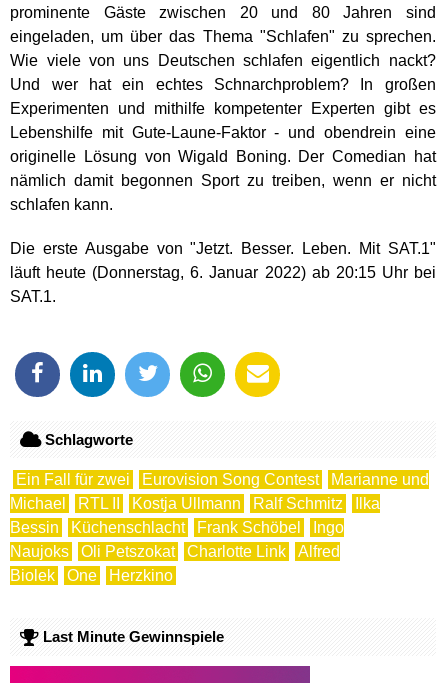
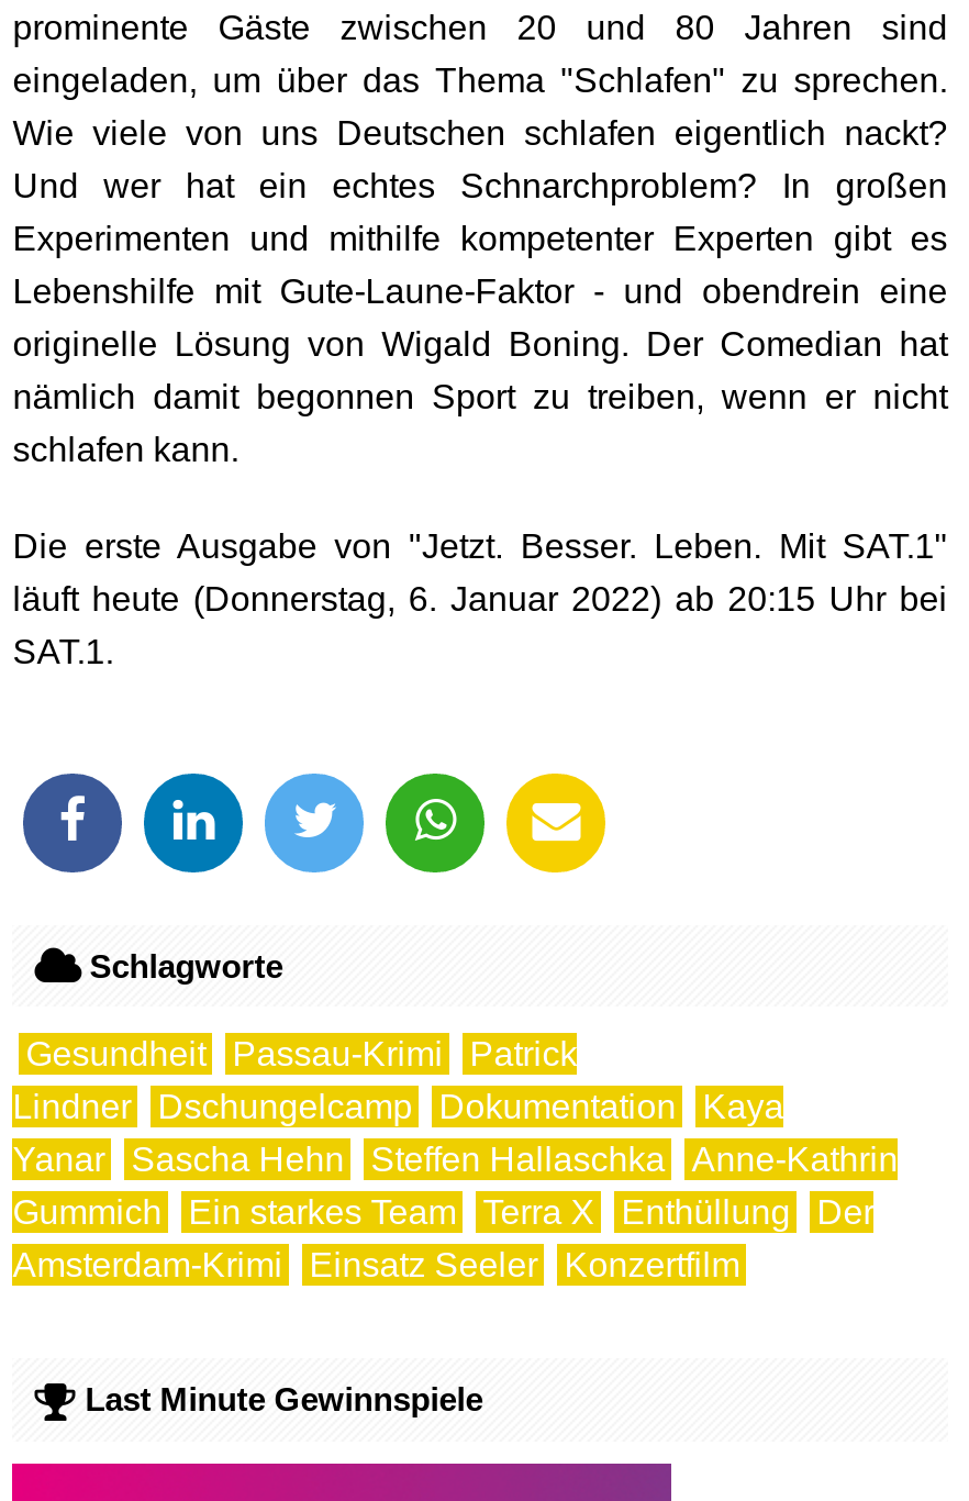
[10,471,429,584] Ein Fall für zwei | Eurovision Song Contest | Marianne und | Michael | RTL II | Kostja Ullmann | Ralf Schmitz | Ilka | Bessin | Küchenschlacht | Frank Schöbel | Ingo | Naujoks | Oli Petszokat | Charlotte Link | Alfred | Biolek | One | Herzkino -> [13,1036,898,1284] Gesundheit | Passau-Krimi | Patrick | Lindner | Dschungelcamp | Dokumentation | Kaya | Yanar | Sascha Hehn | Steffen Hallaschka | Anne-Kathrin | Gummich | Ein starkes Team | Terra X | Enthüllung | Der | Amsterdam-Krimi | Einsatz Seeler | Konzertfilm

